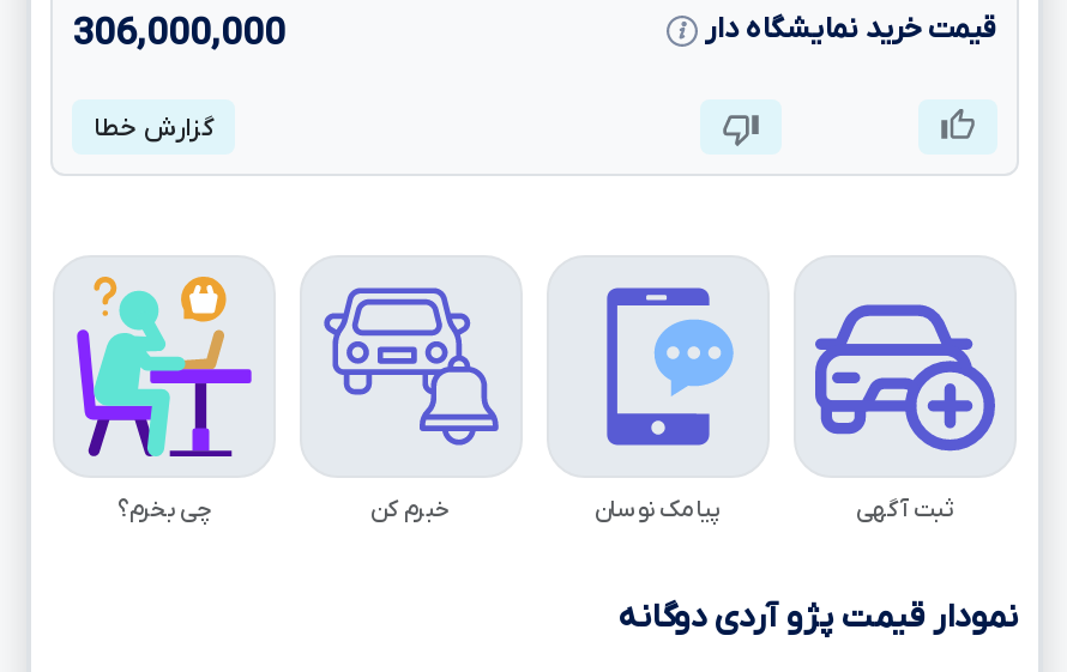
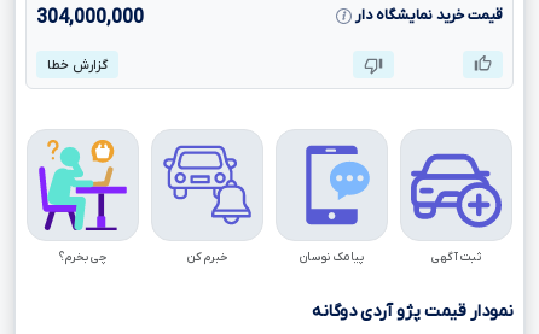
[72,11,285,59] 306,000,000 -> [36,6,144,30] 304,000,000

